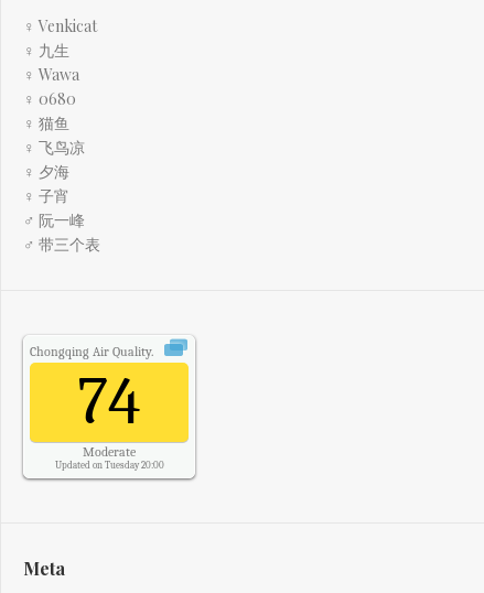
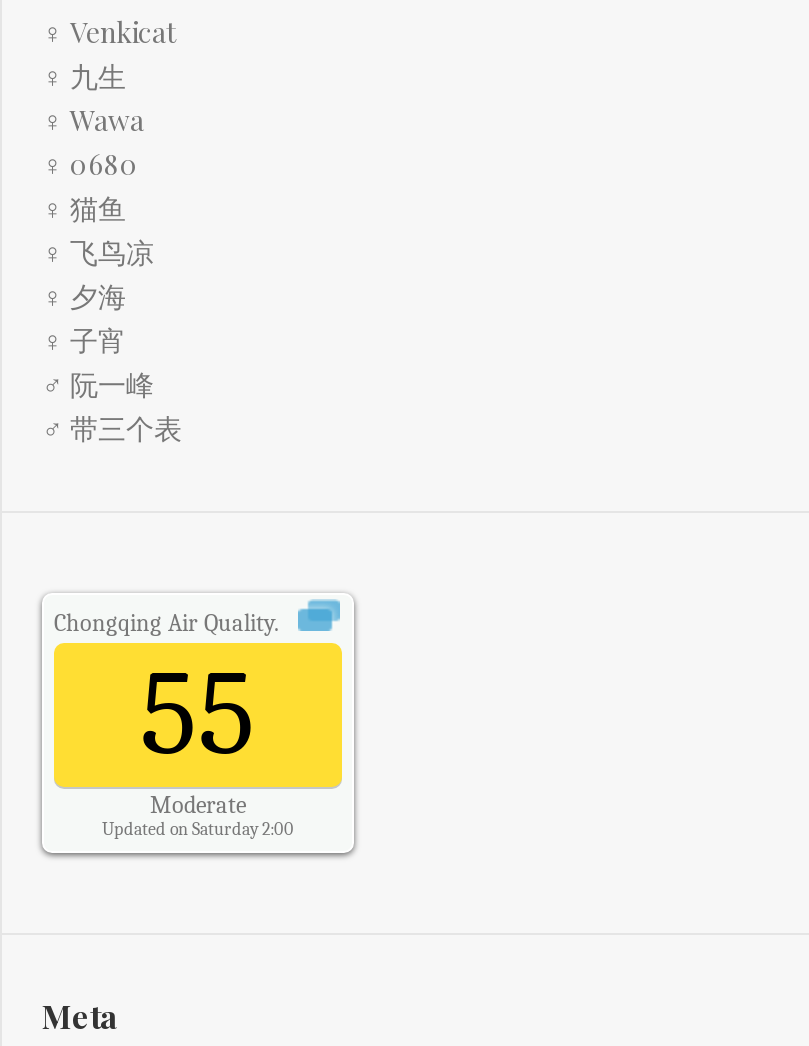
[77,364,141,440] 74 -> [140,645,256,783] 55
[55,460,164,471] Updated on Tuesday 20:00 -> [102,819,294,839] Updated on Saturday 2:00

